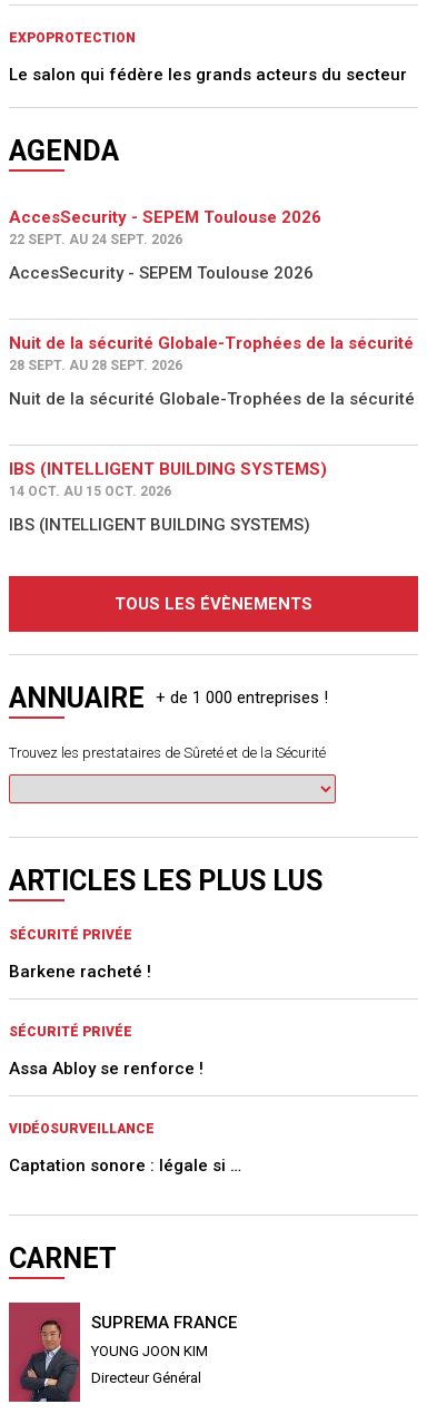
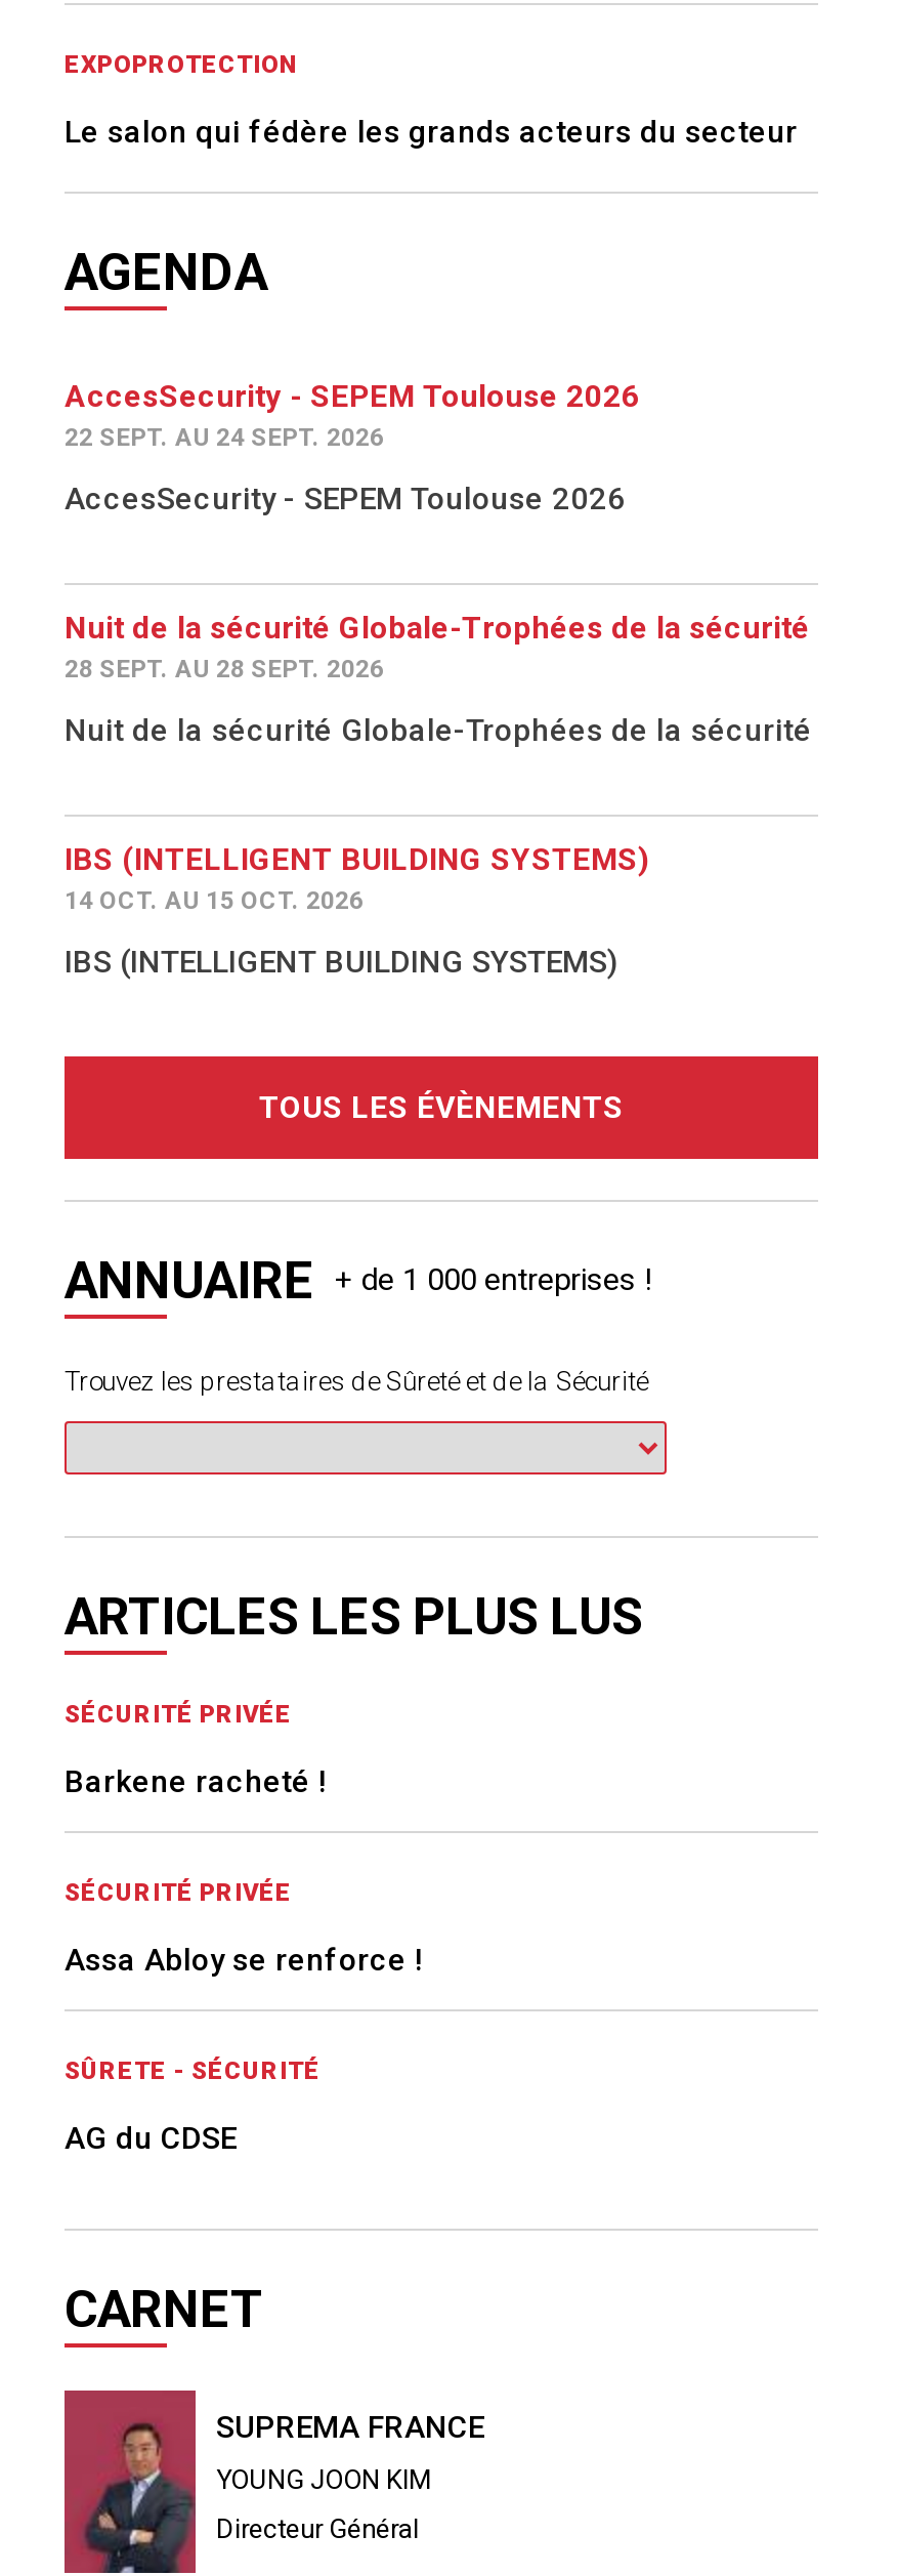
[9,1121,155,1136] VIDÉOSURVEILLANCE -> [65,2057,321,2086] SÛRETE - SÉCURITÉ
[9,1155,241,1175] Captation sonore : légale si … -> [65,2121,237,2158] AG du CDSE

